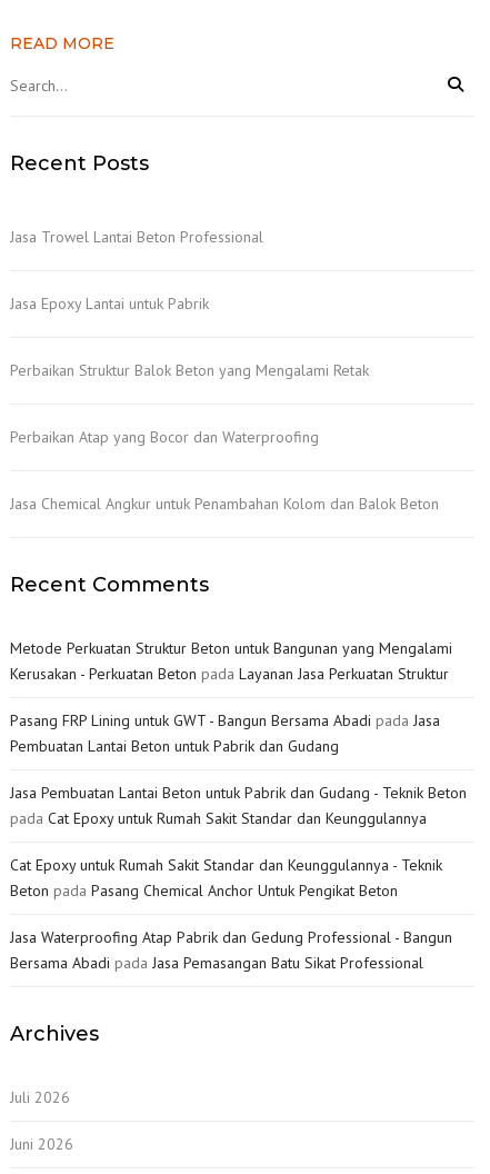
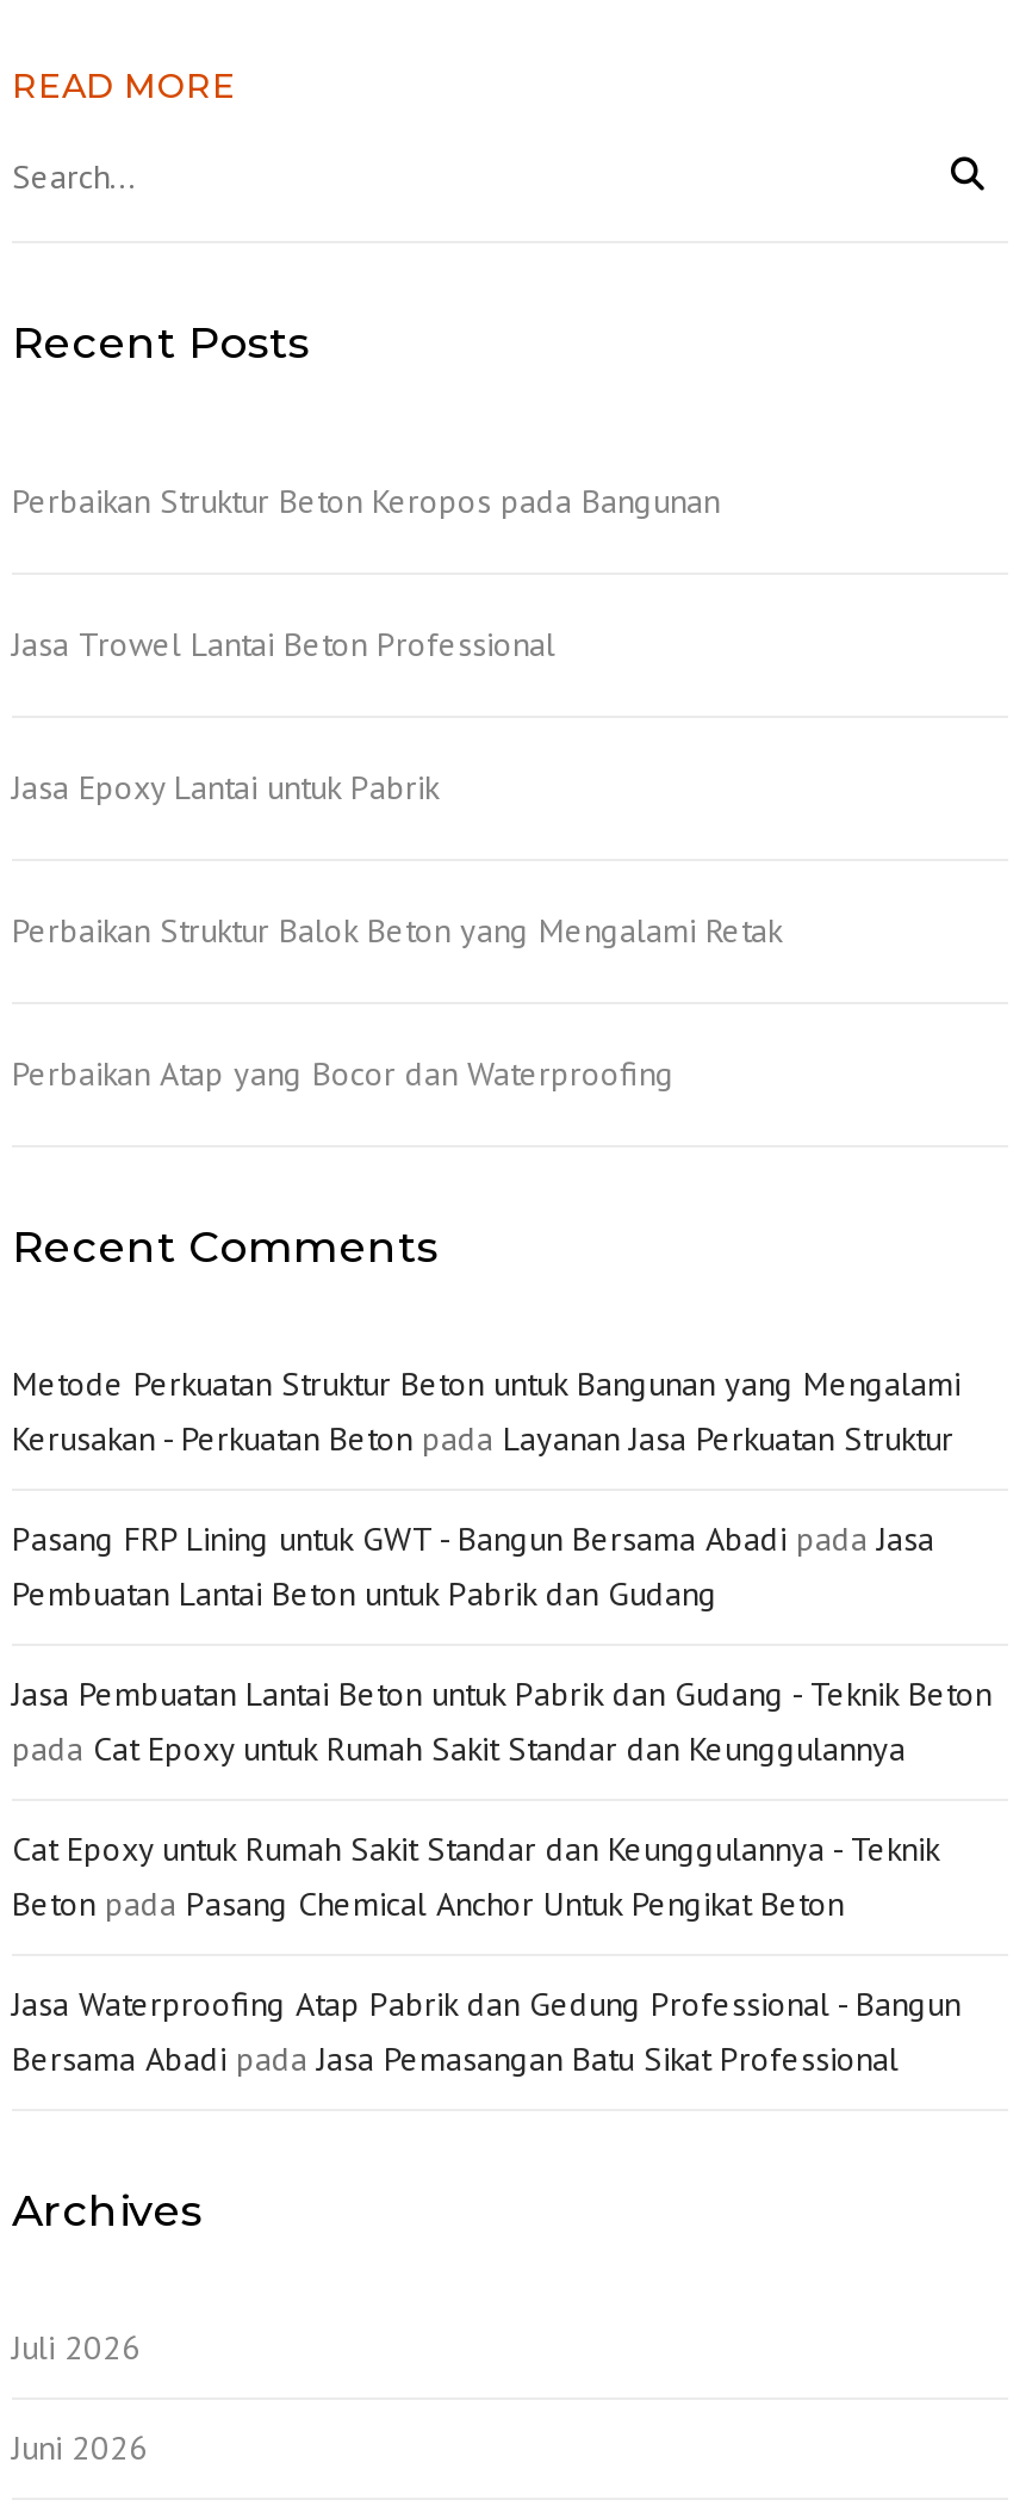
none -> [12,479,720,522] Perbaikan Struktur Beton Keropos pada Bangunan
moved [10,227,369,447] -> [12,623,782,1095]: Jasa Trowel Lantai Beton Professional | Jasa Epoxy Lantai untuk Pabrik | Perbaikan Struktur Balok Beton yang Mengalami Retak | Perbaikan Atap yang Bocor dan Waterproofing
[10,494,439,514] Jasa Chemical Angkur untuk Penambahan Kolom dan Balok Beton -> none

